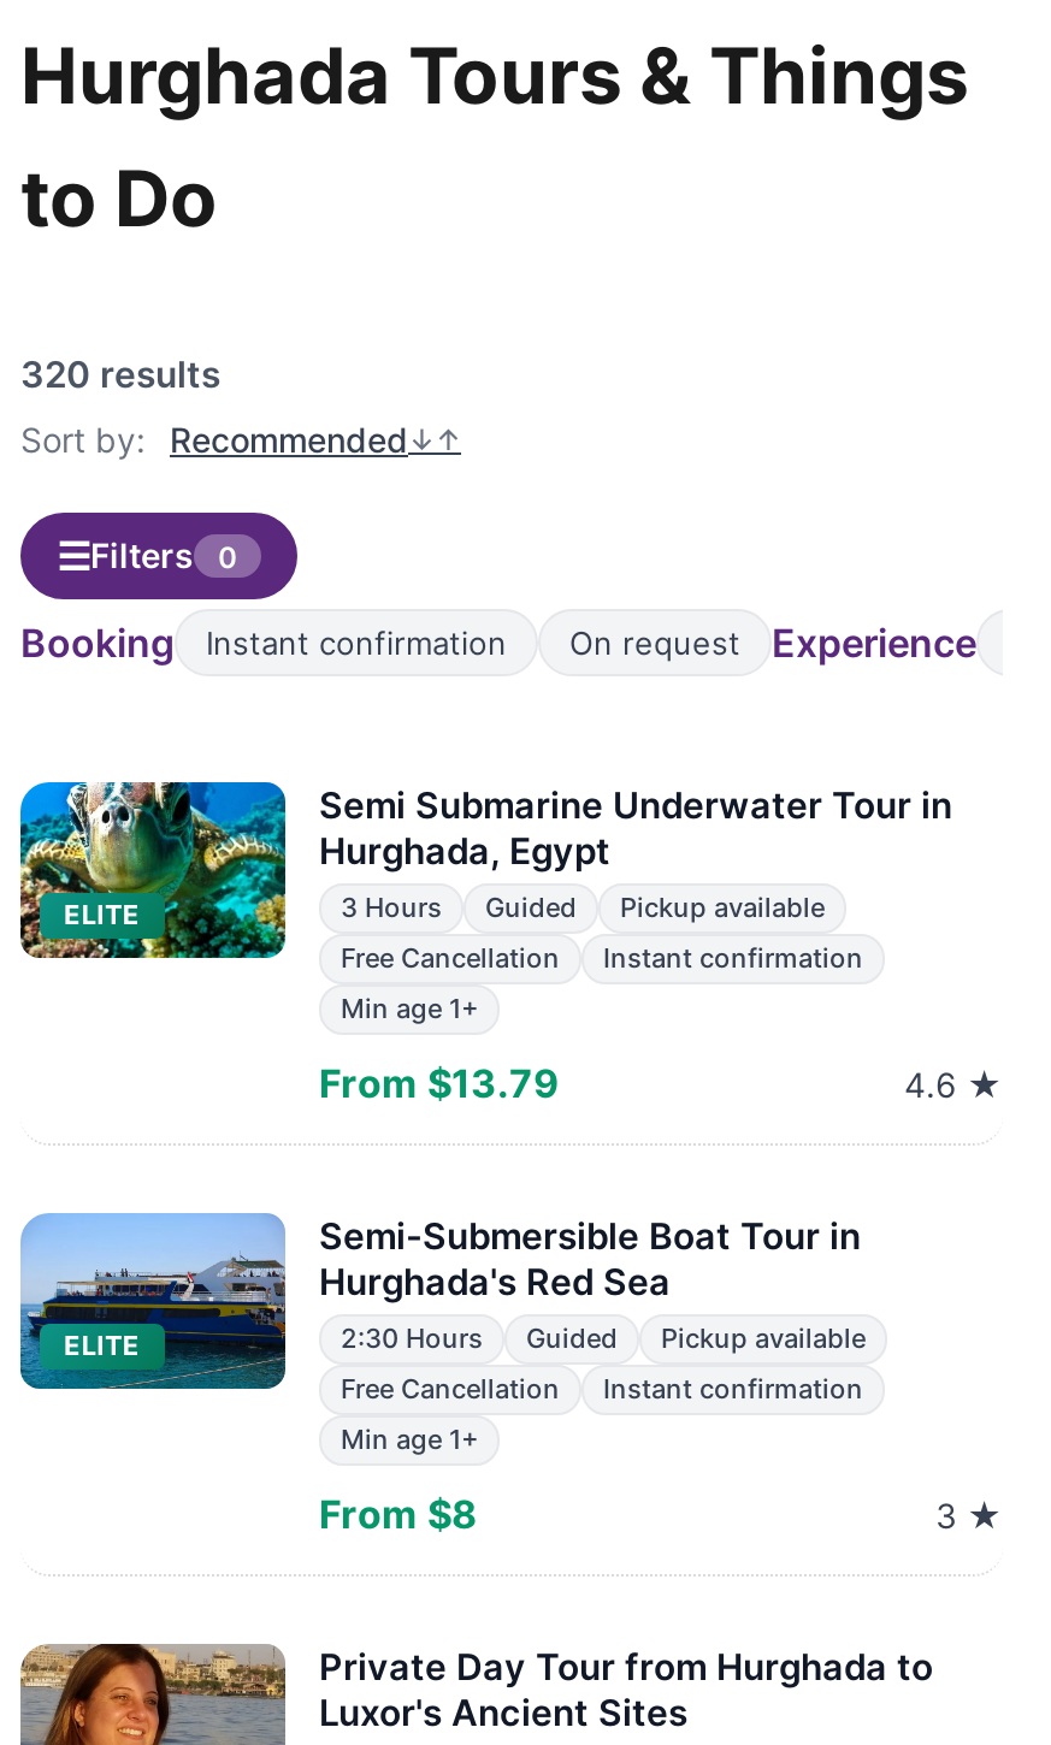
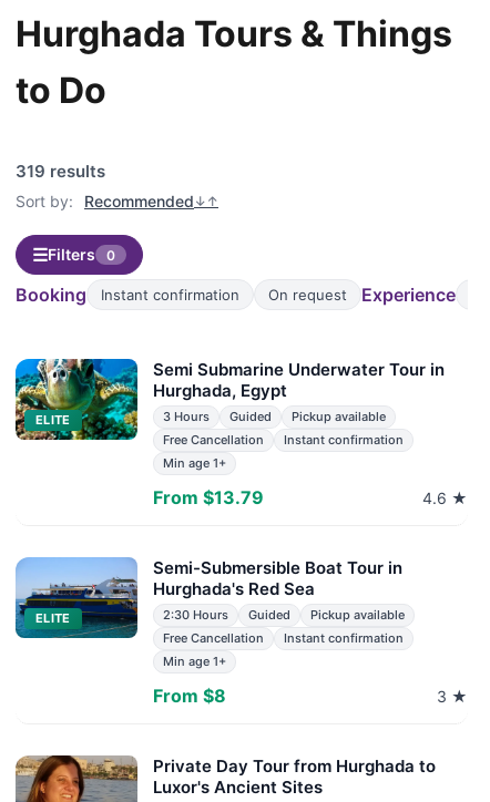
[20,352,220,397] 320 results -> [16,161,105,182] 319 results

